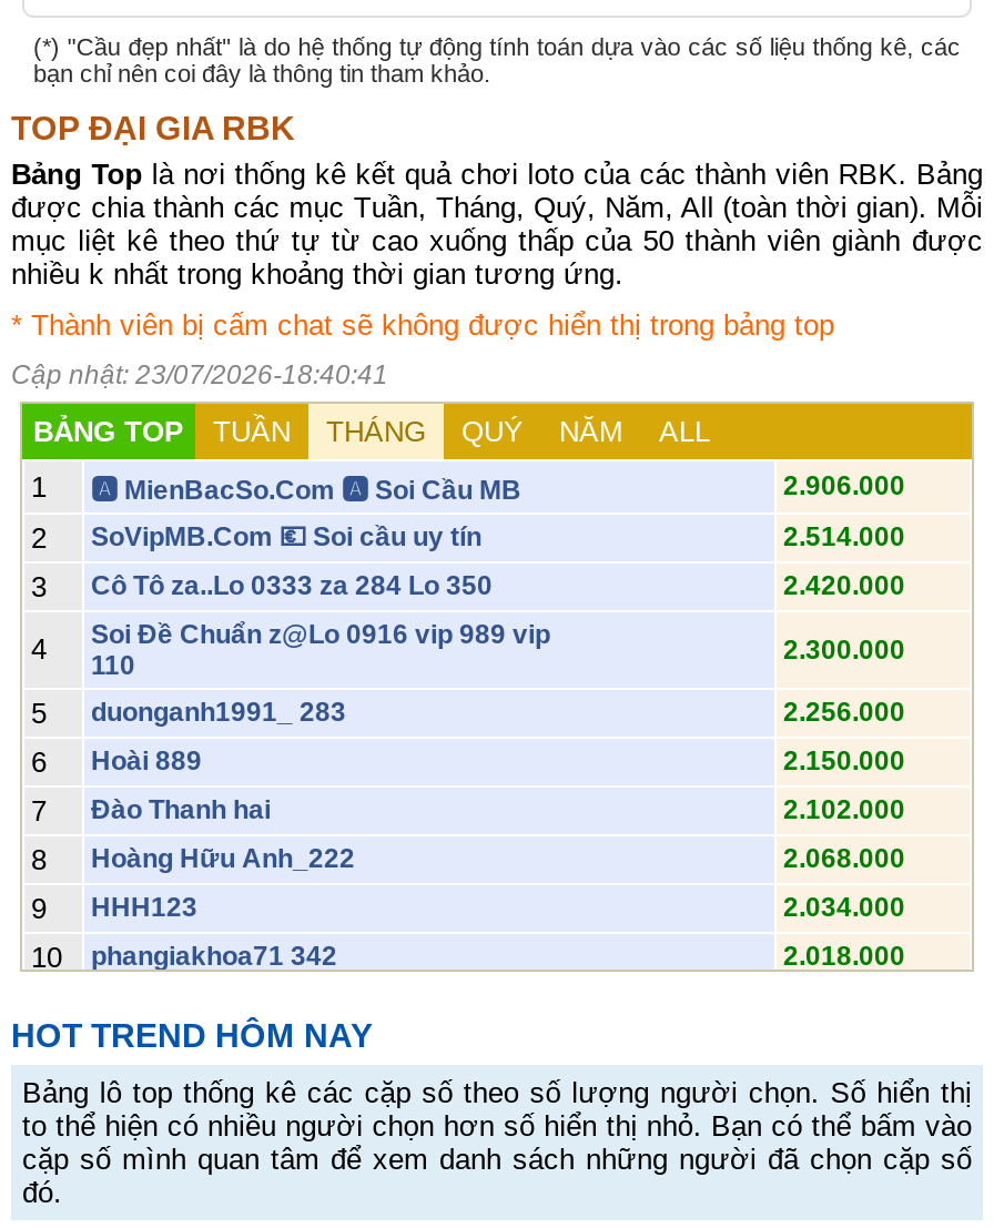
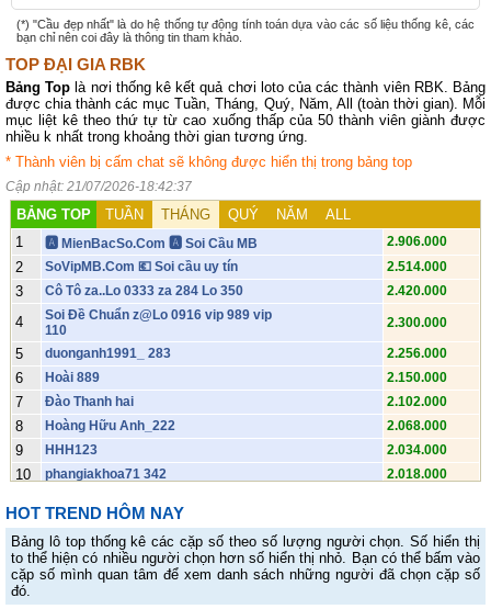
[11,359,388,390] Cập nhật: 23/07/2026-18:40:41 -> [5,179,192,194] Cập nhật: 21/07/2026-18:42:37

